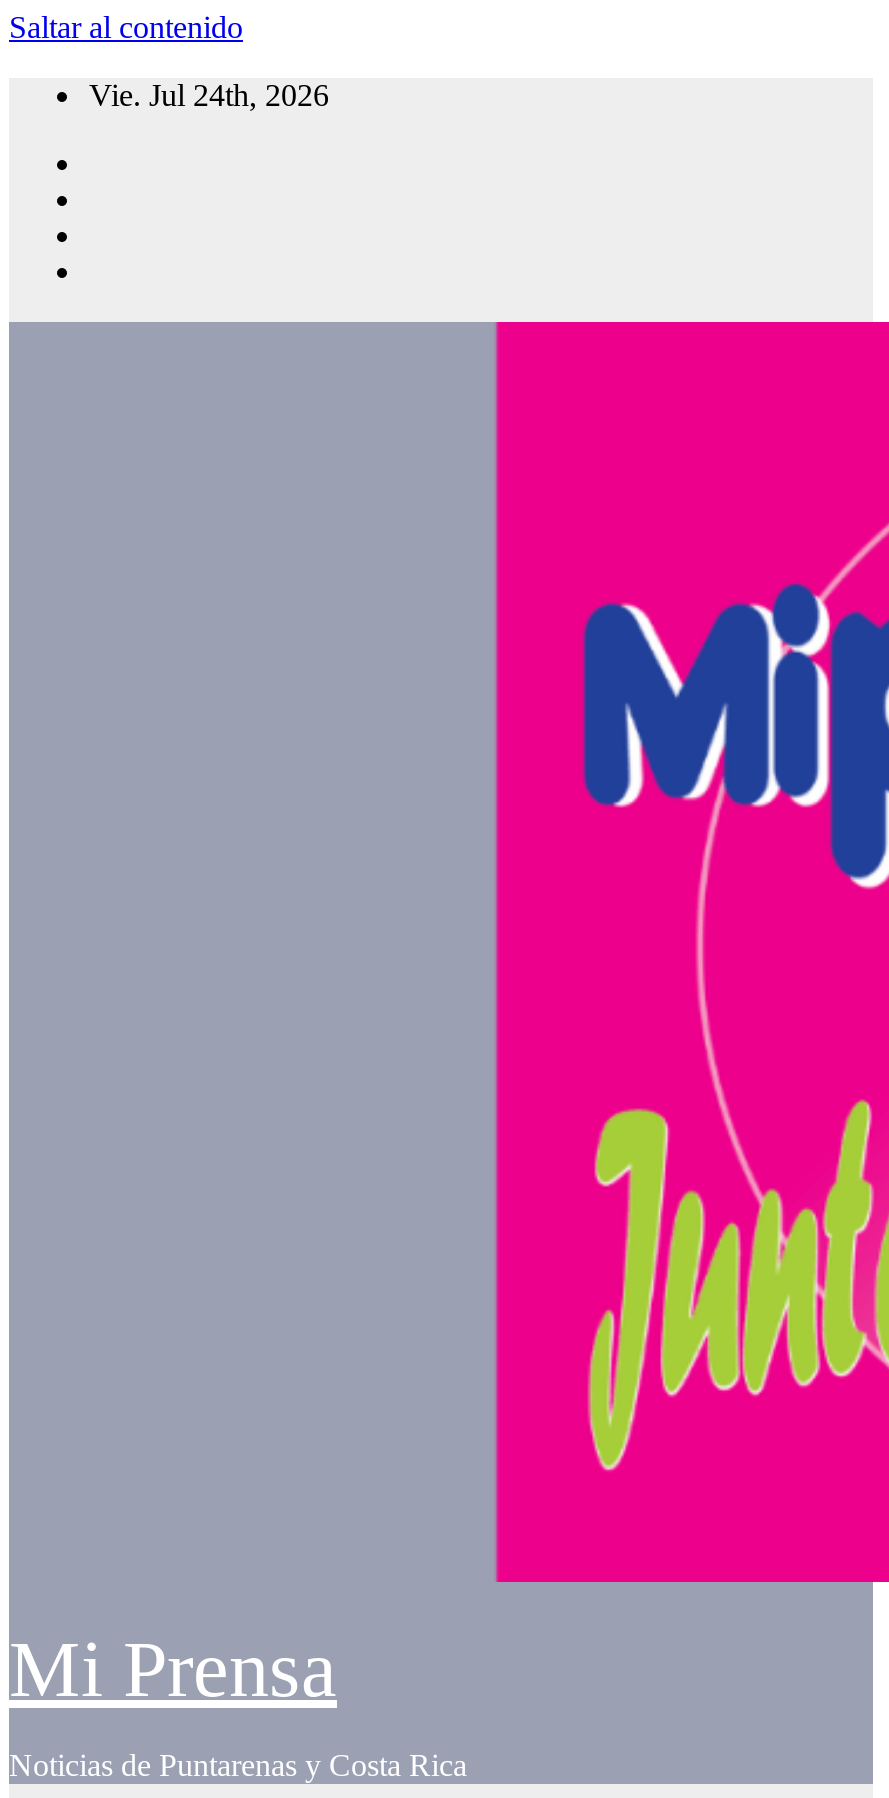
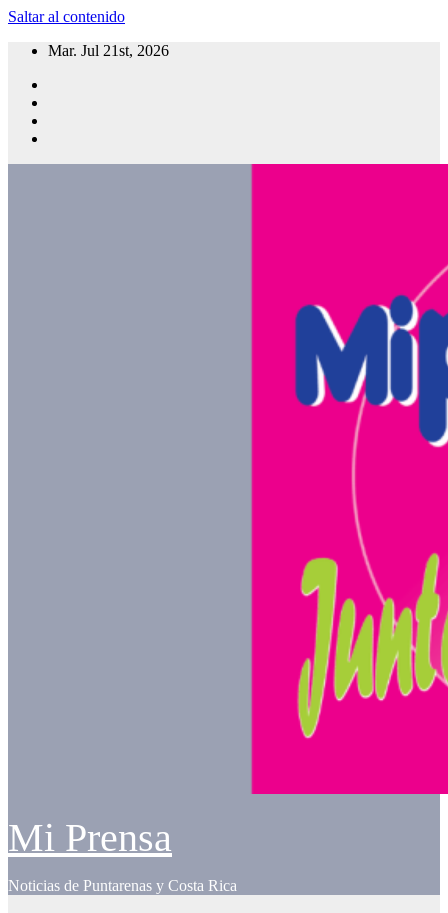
[89,78,329,112] Vie. Jul 24th, 2026 -> [48,42,169,59] Mar. Jul 21st, 2026

